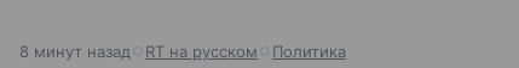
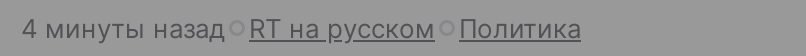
[19,42,346,61] 8 минут назад RT на русском Политика -> [21,12,581,44] 4 минуты назад RT на русском Политика

